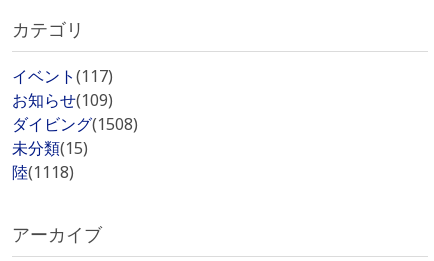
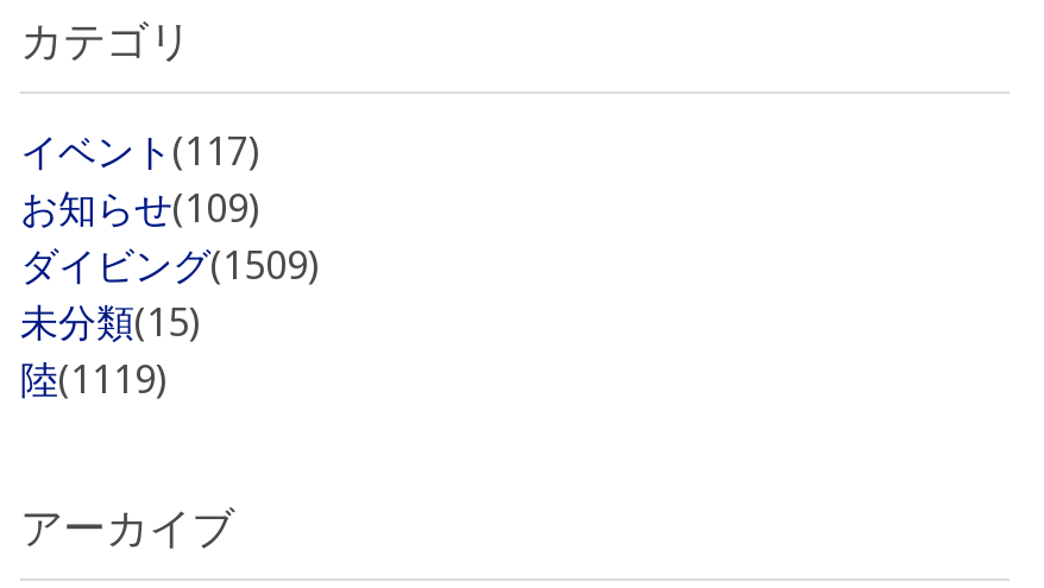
[12,113,138,135] ダイビング(1508) -> [20,239,320,292] ダイビング(1509)
[12,161,74,183] 陸(1118) -> [20,354,168,406] 陸(1119)

